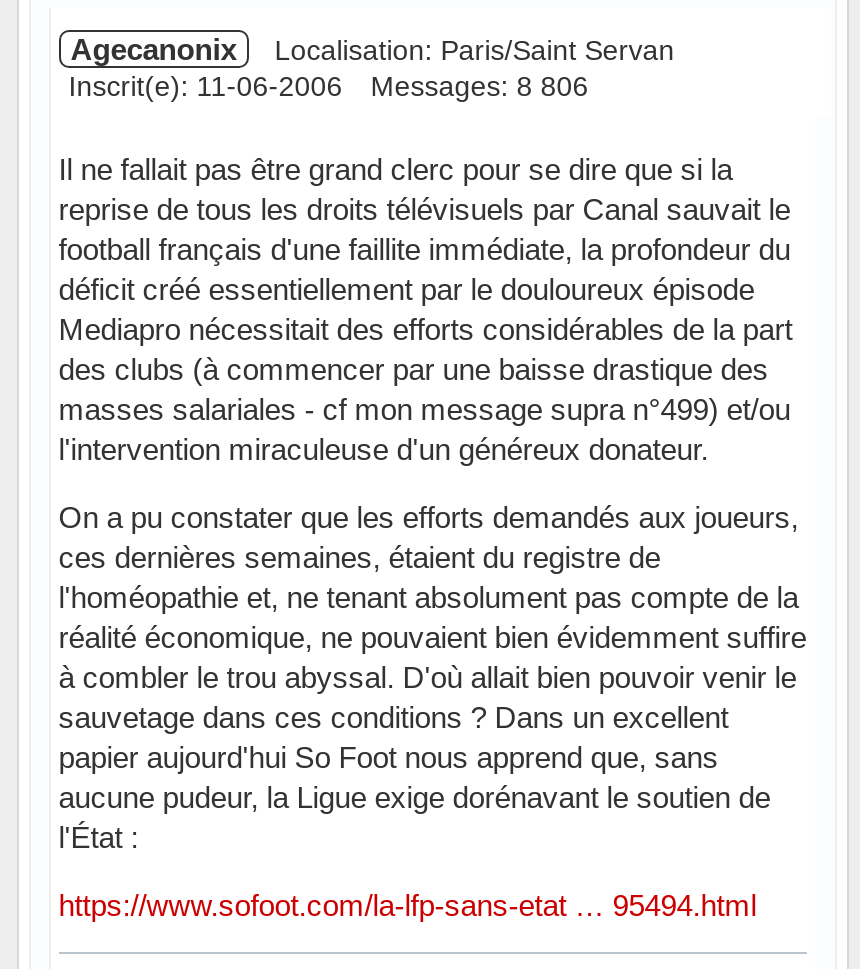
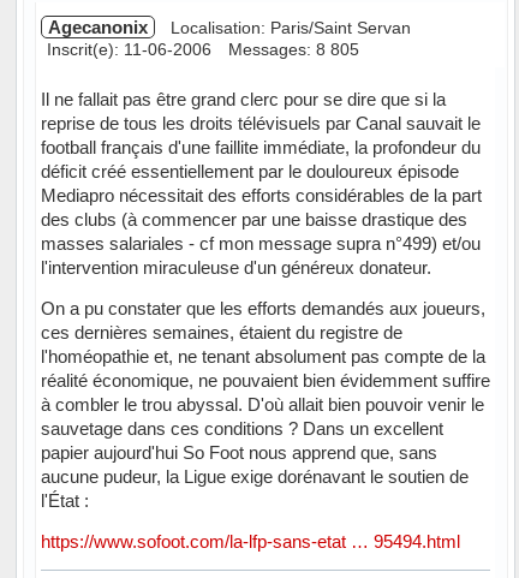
[68,70,588,102] Inscrit(e): 11-06-2006 Messages: 8 806 -> [46,40,359,59] Inscrit(e): 11-06-2006 Messages: 8 805

